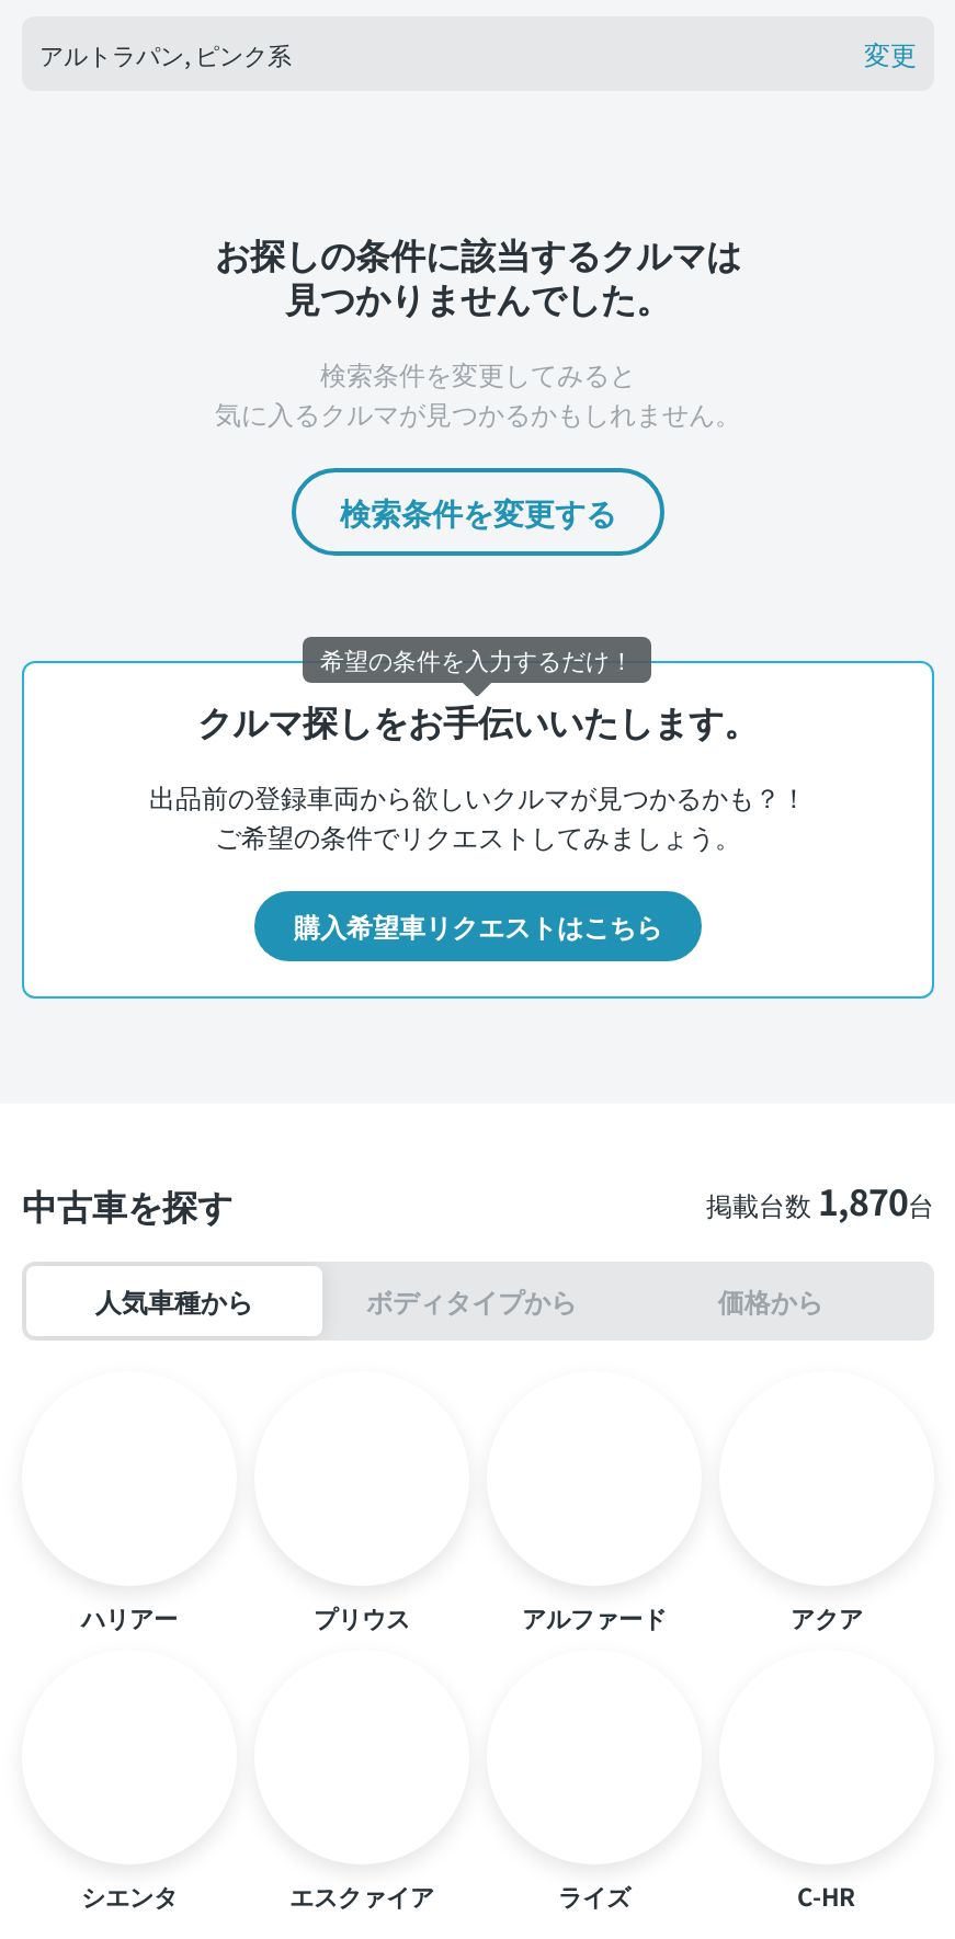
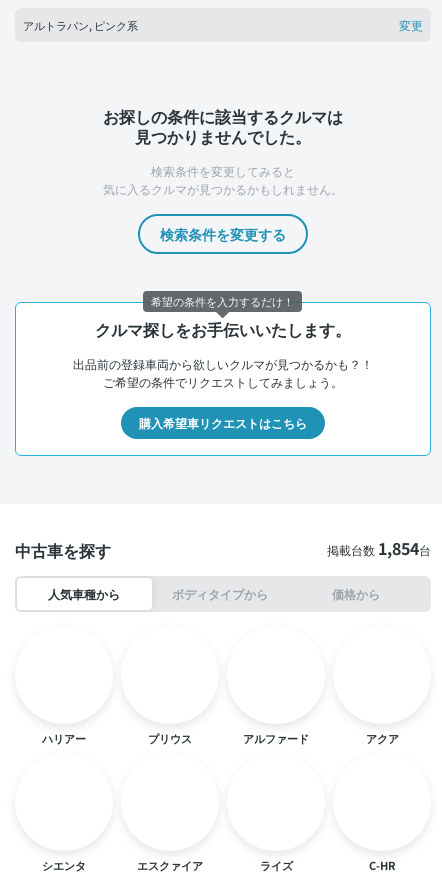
[706,1174,934,1227] 掲載台数1,870台 -> [327,536,431,560] 掲載台数1,854台

